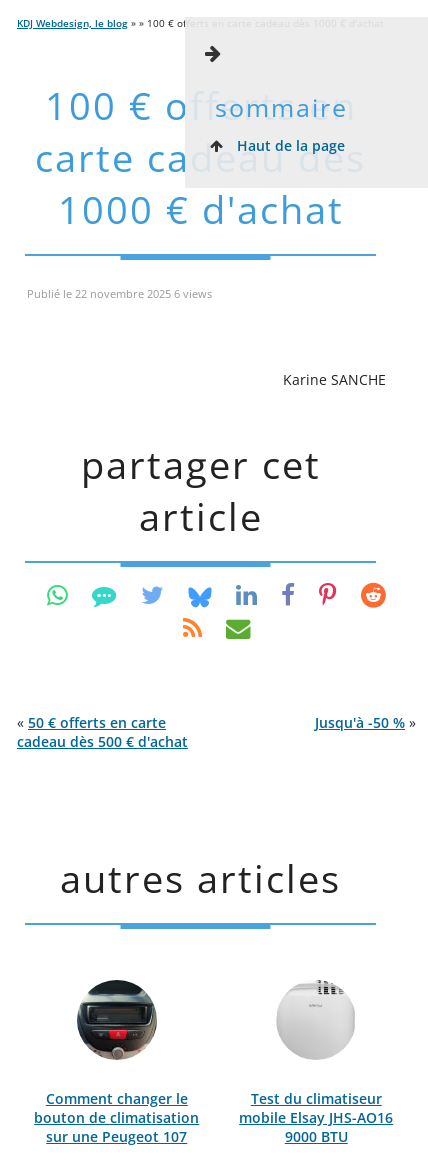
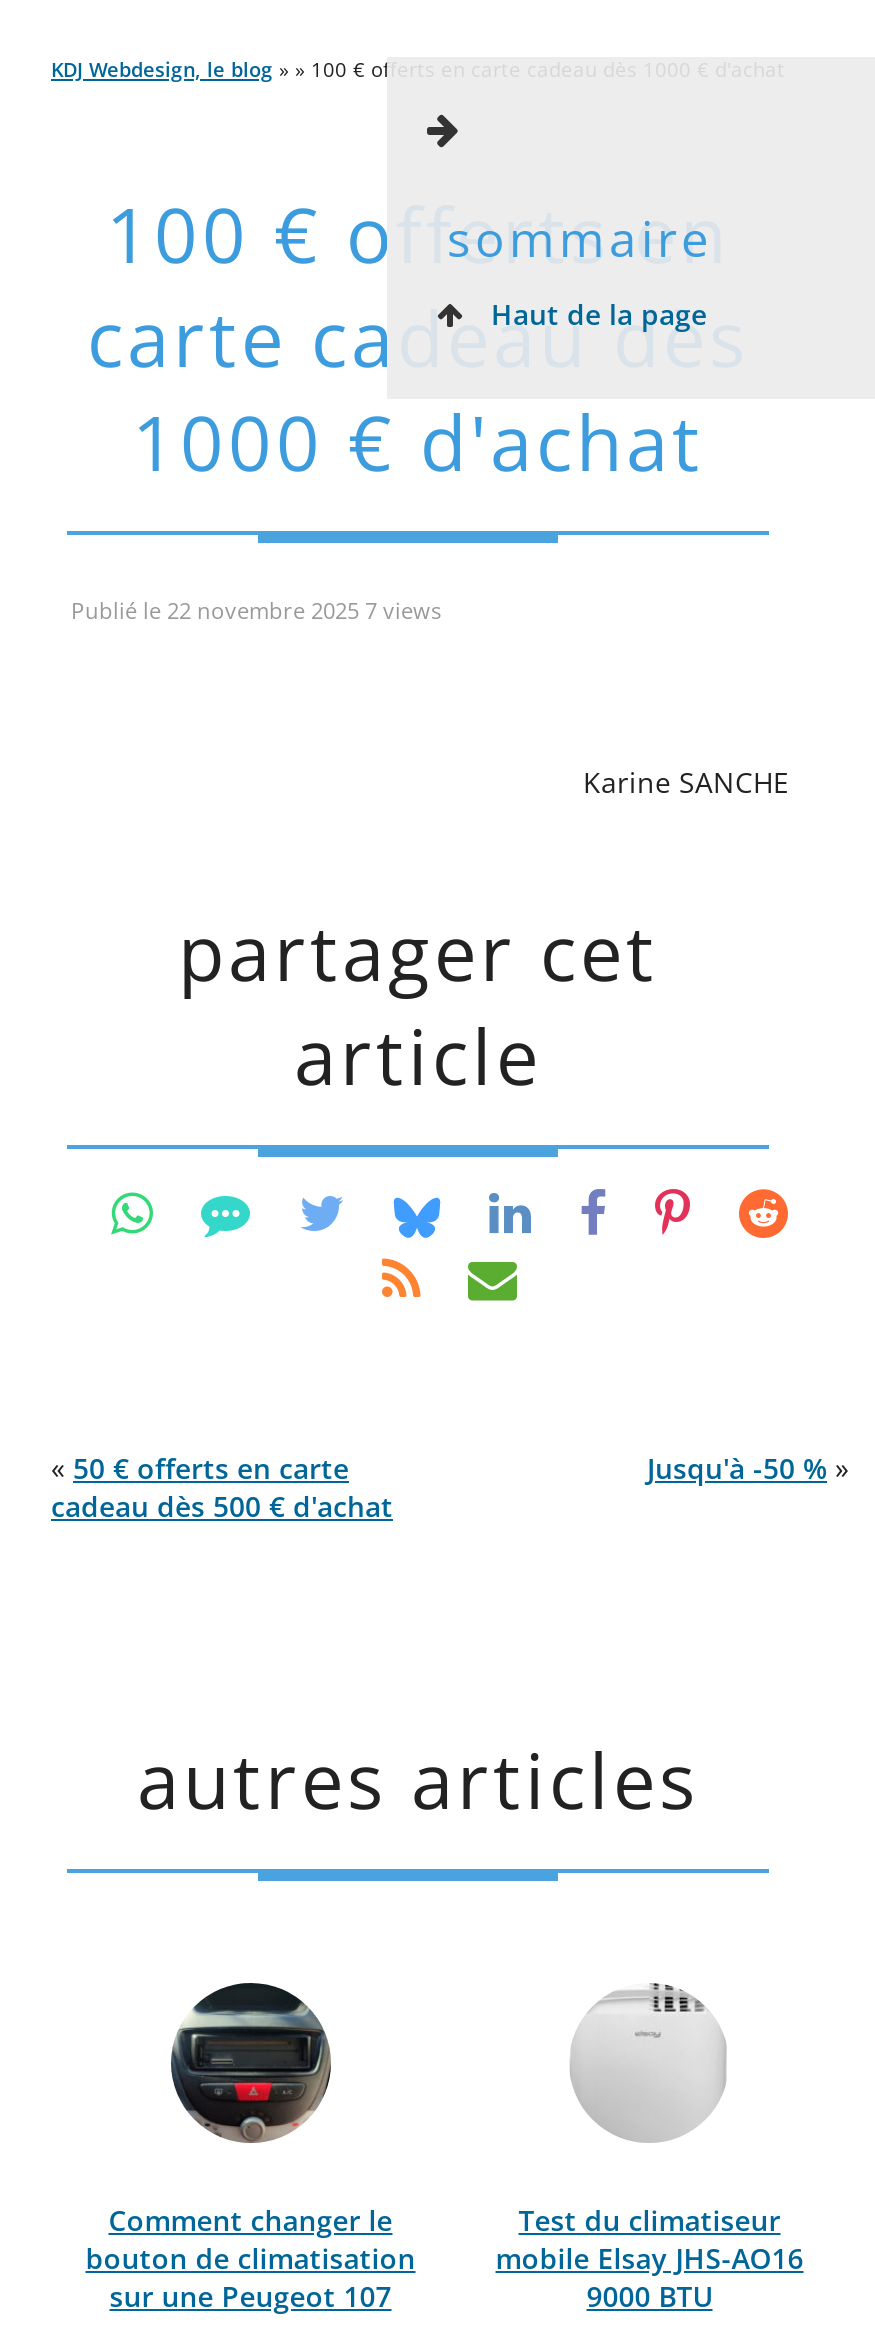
[27,286,212,301] Publié le 22 novembre 2025 6 views -> [71,595,441,625] Publié le 22 novembre 2025 7 views

